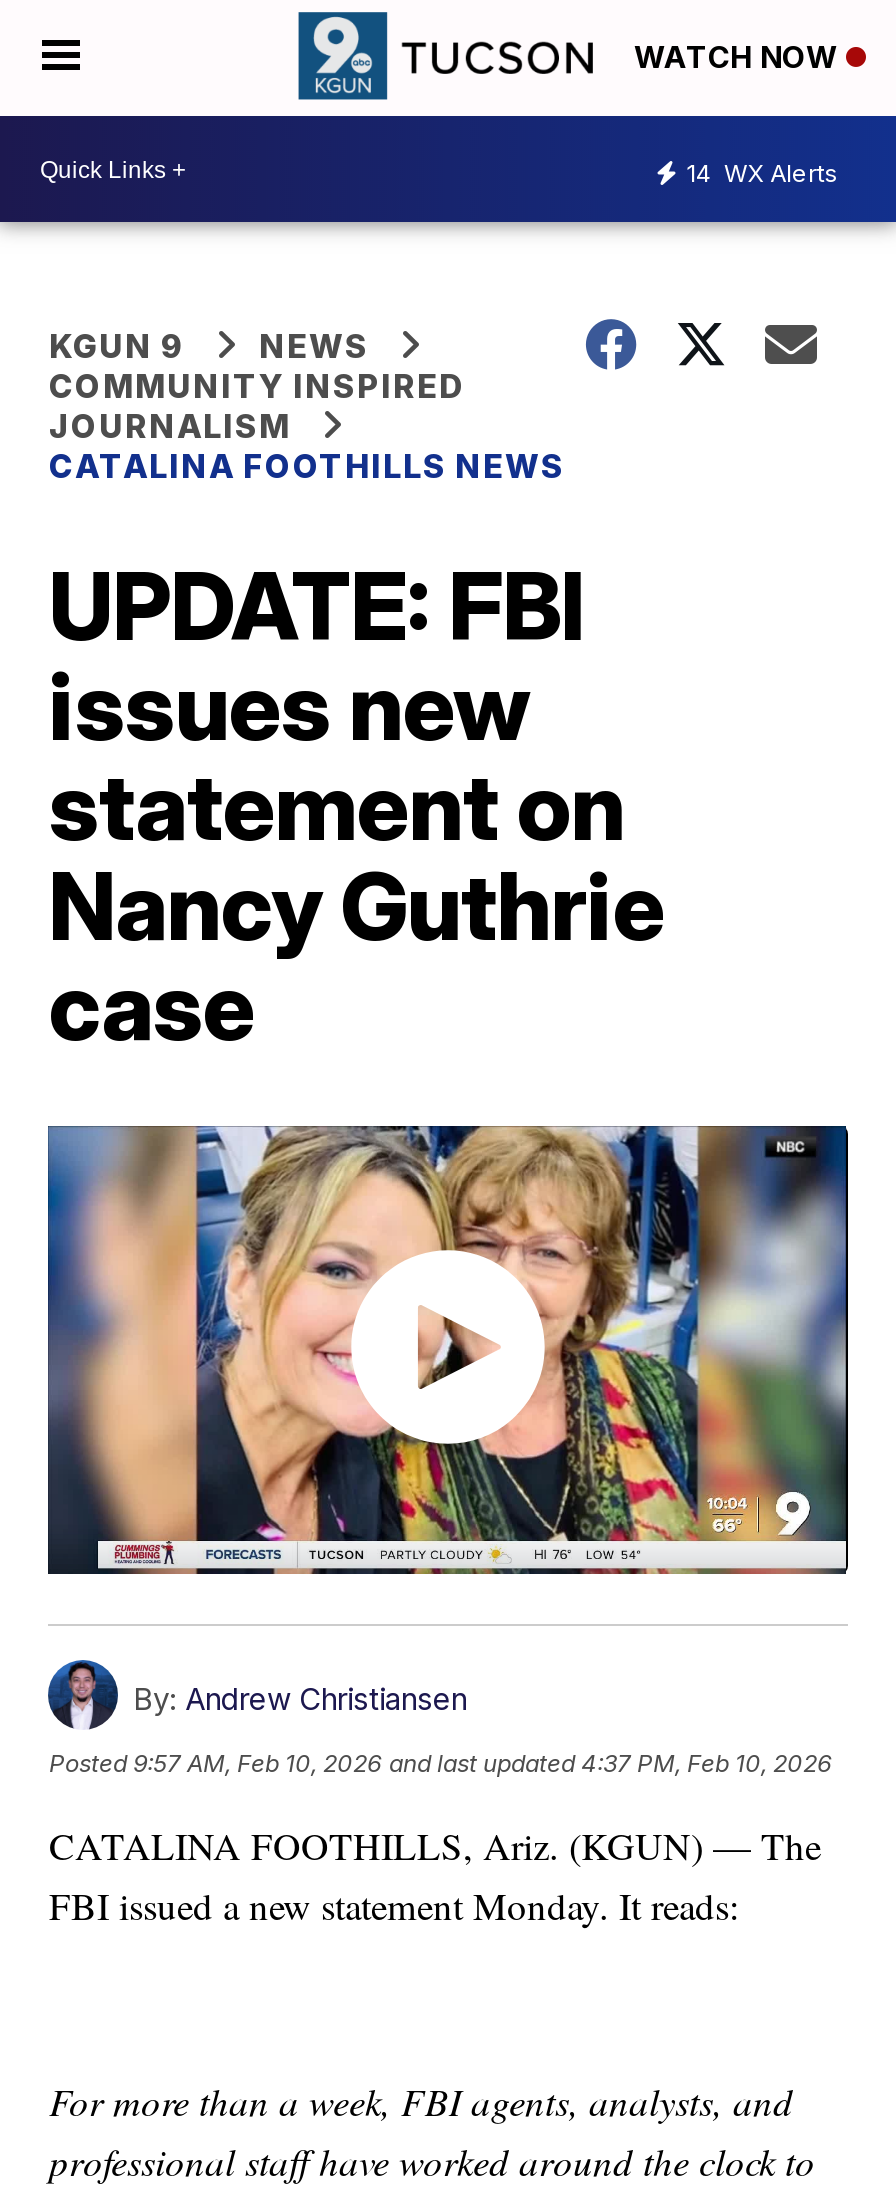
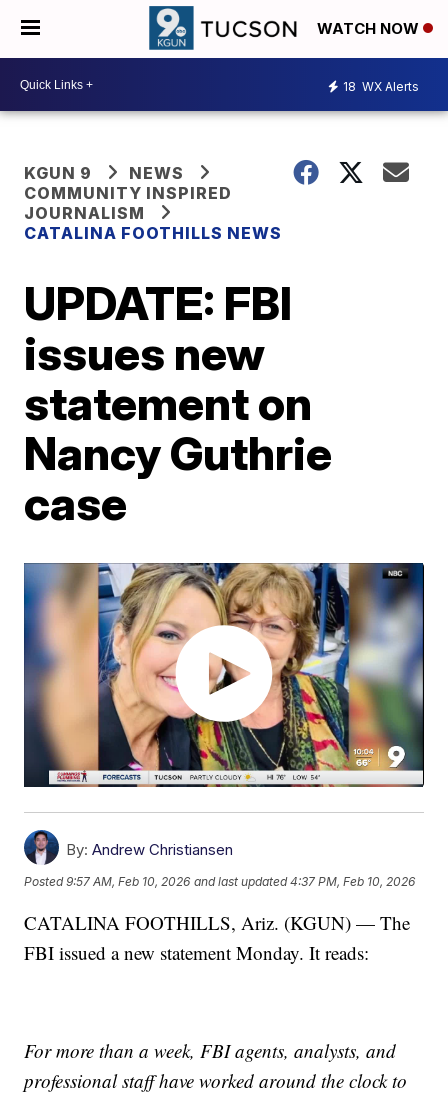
[686,157,838,187] 14 WX Alerts -> [343,78,419,93] 18 WX Alerts

